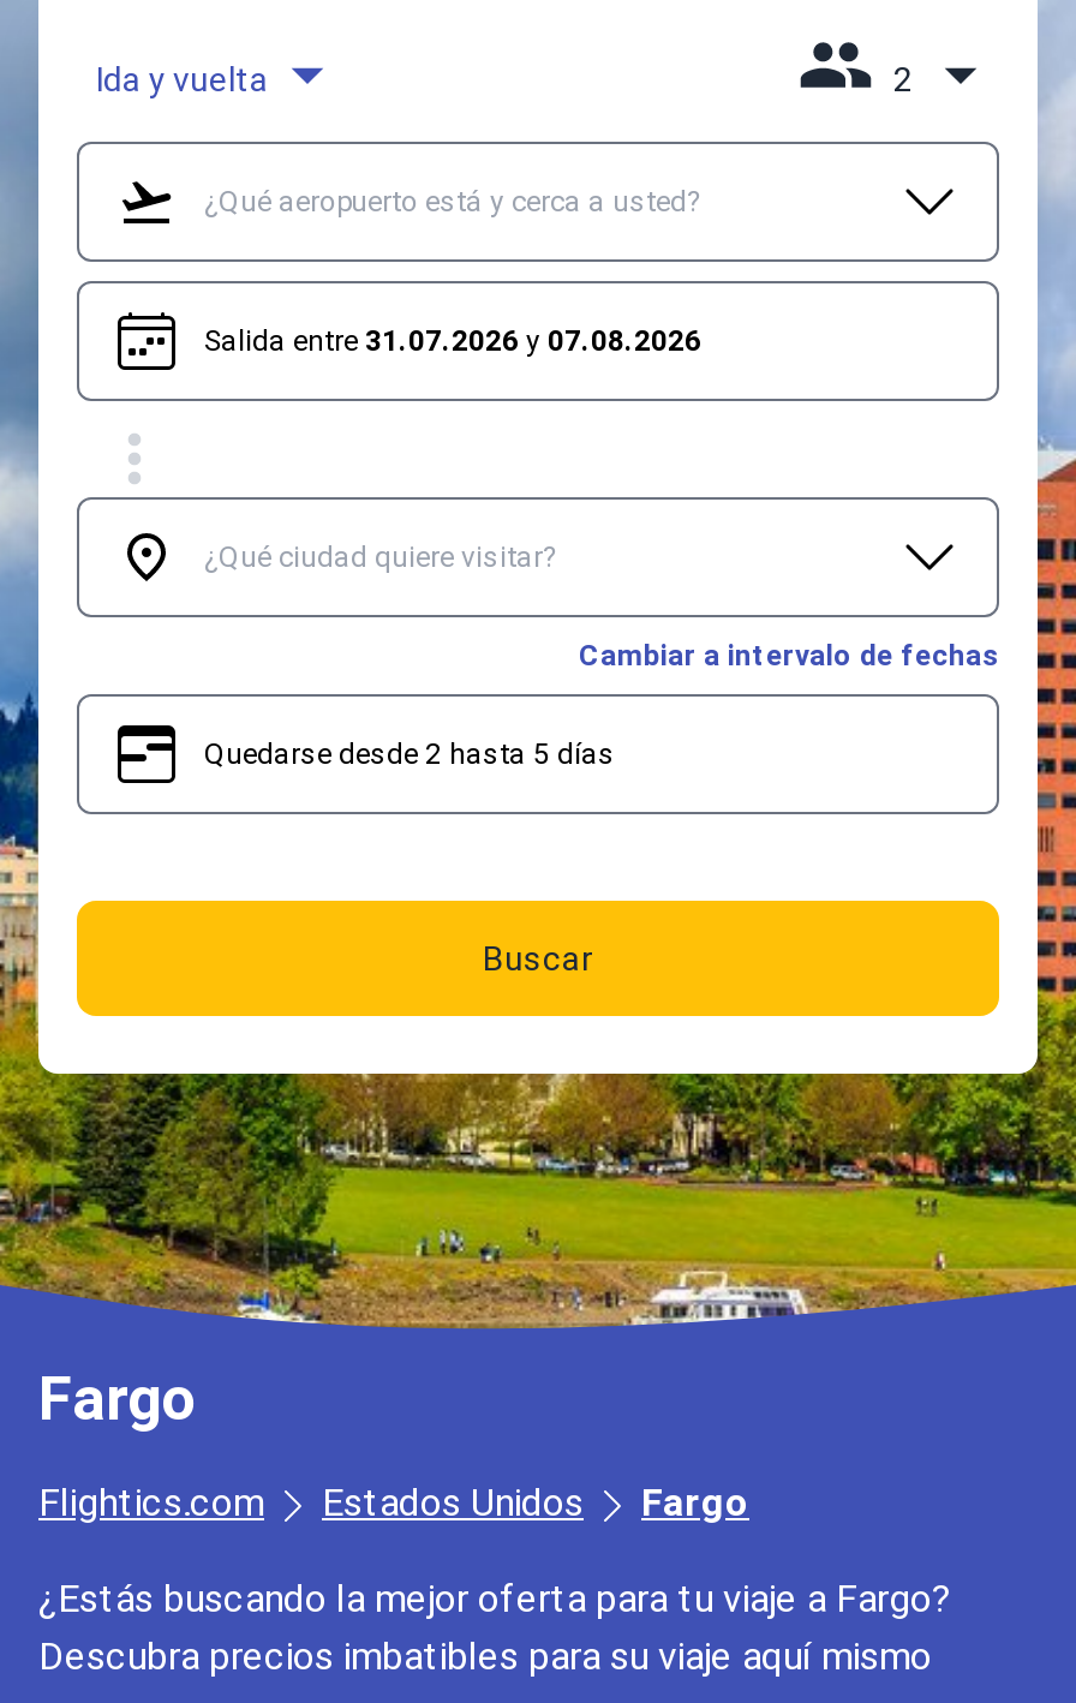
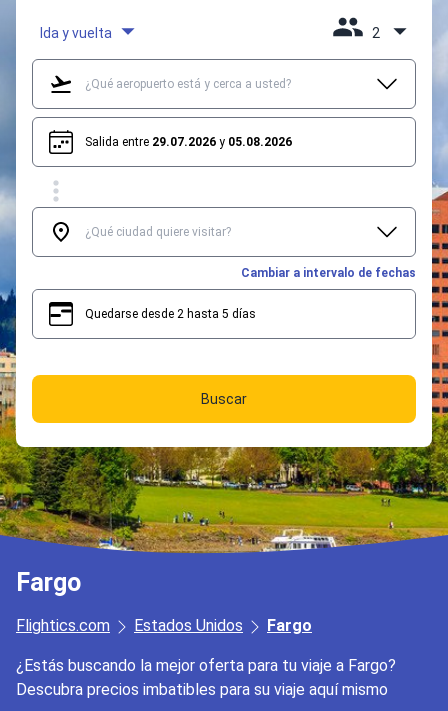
[204,324,701,358] Salida entre 31.07.2026 y 07.08.2026 -> [85,135,292,149] Salida entre 29.07.2026 y 05.08.2026

